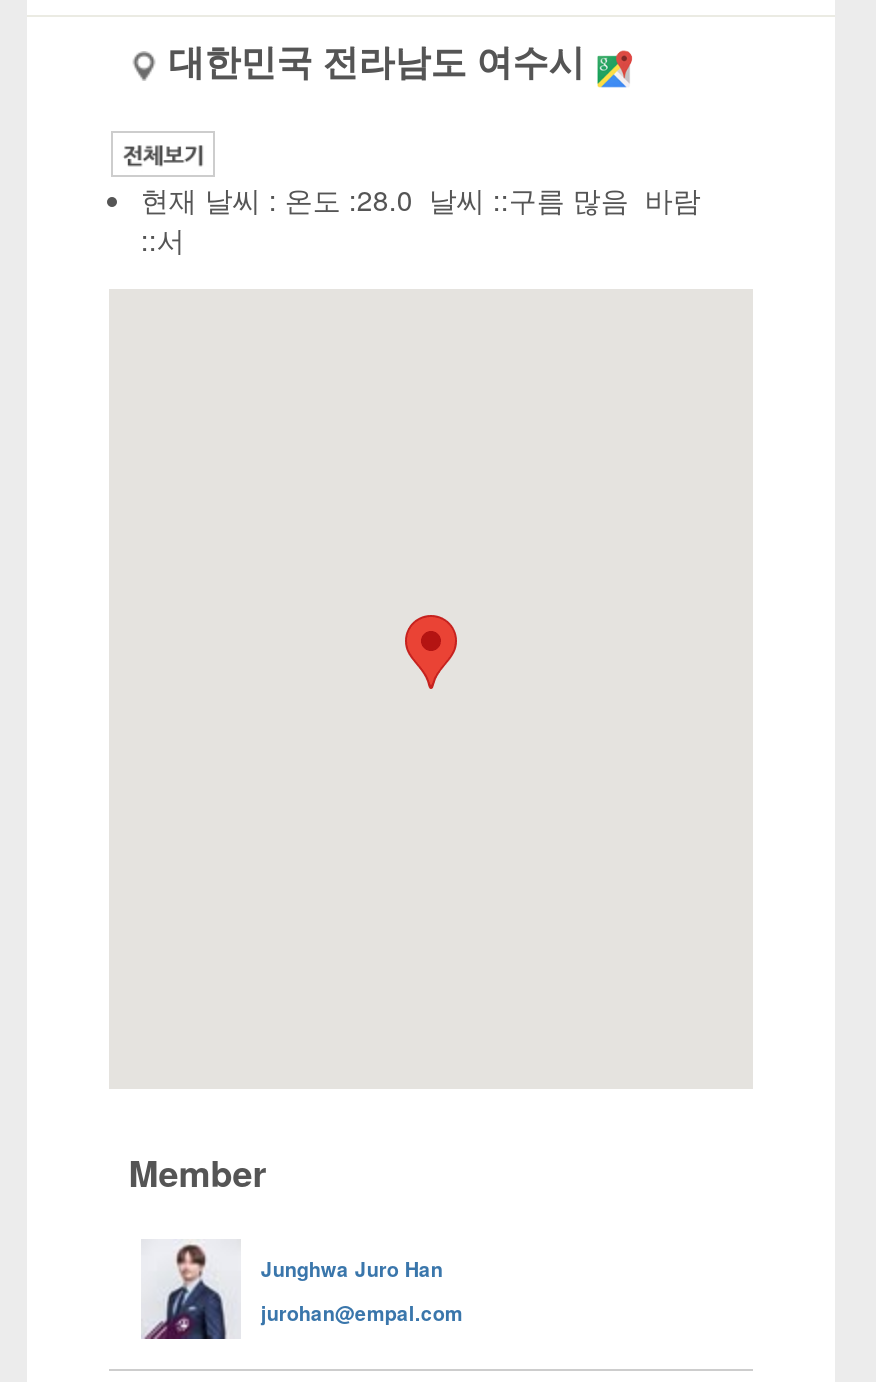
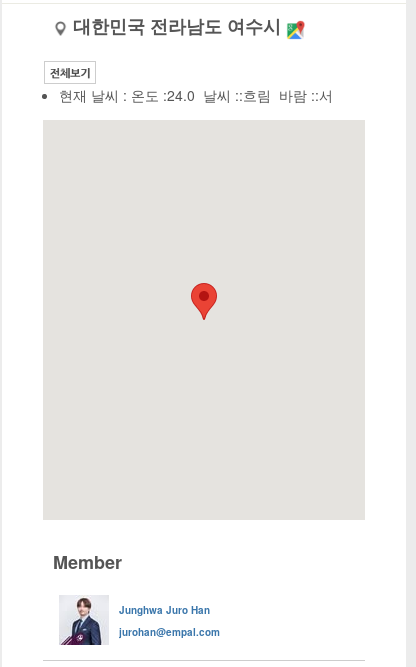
[141,179,701,259] 현재 날씨 : 온도 :28.0 날씨 ::구름 많음 바람 | ::서 -> [59,85,333,105] 현재 날씨 : 온도 :24.0 날씨 ::흐림 바람 ::서

